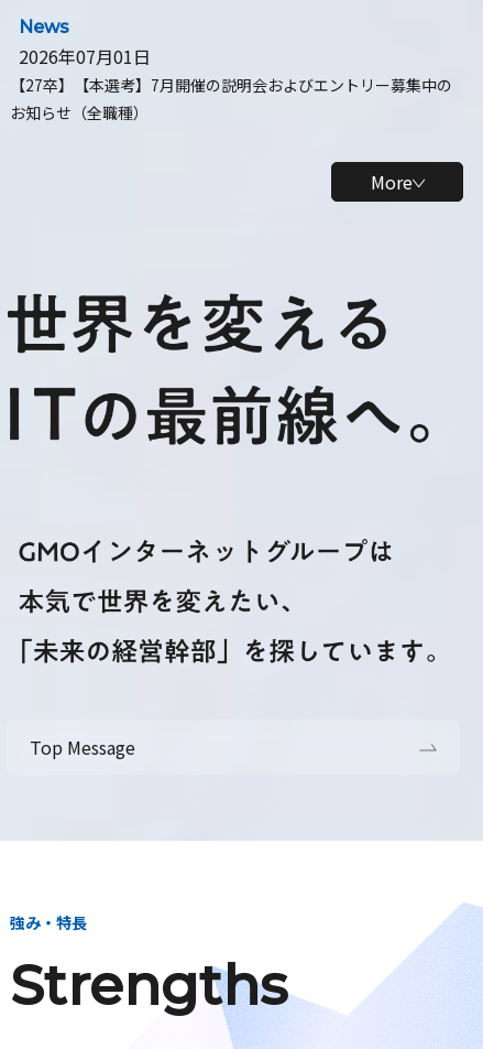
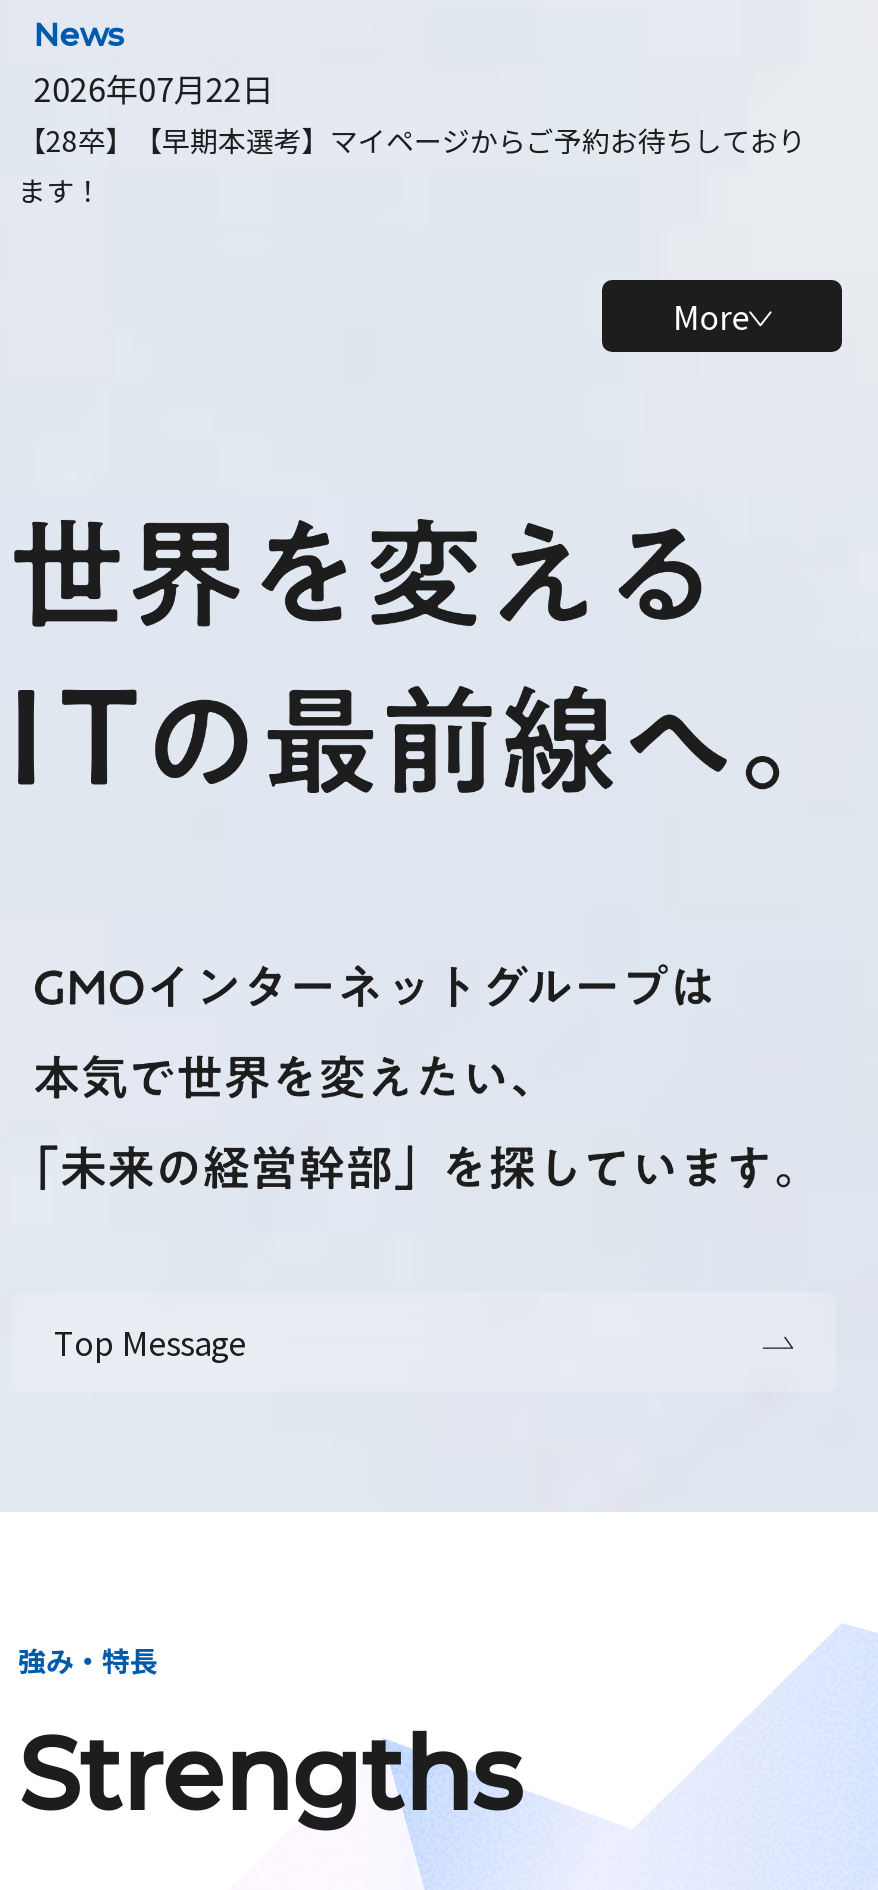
[10,43,452,123] 2026年07月01日 | 【27卒】【本選考】7月開催の説明会およびエントリー募集中の | お知らせ（全職種） -> [18,64,806,210] 2026年07月22日 | 【28卒】【早期本選考】マイページからご予約お待ちしており | ます！

